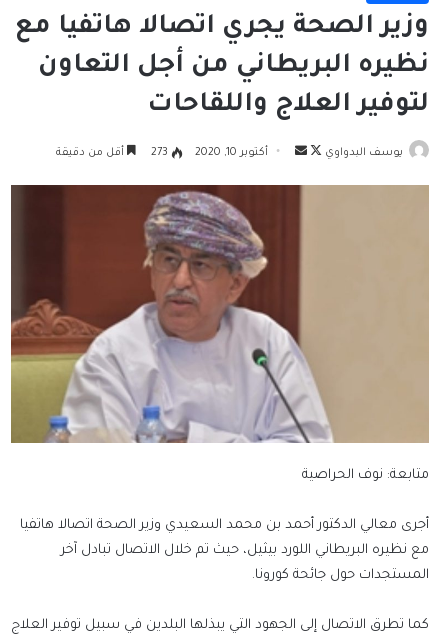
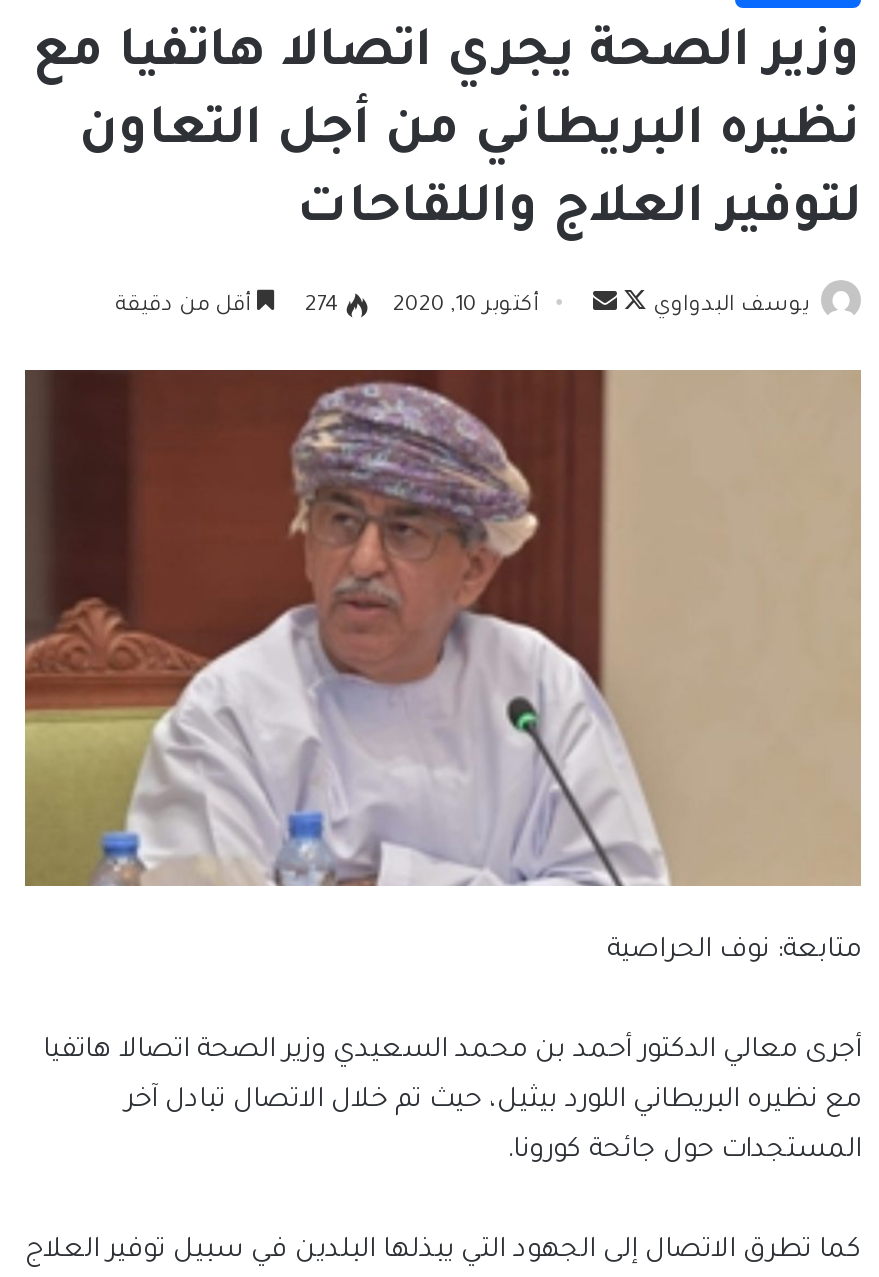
[56,147,168,159] 273 أقل من دقيقة -> [115,293,339,317] 274 أقل من دقيقة

